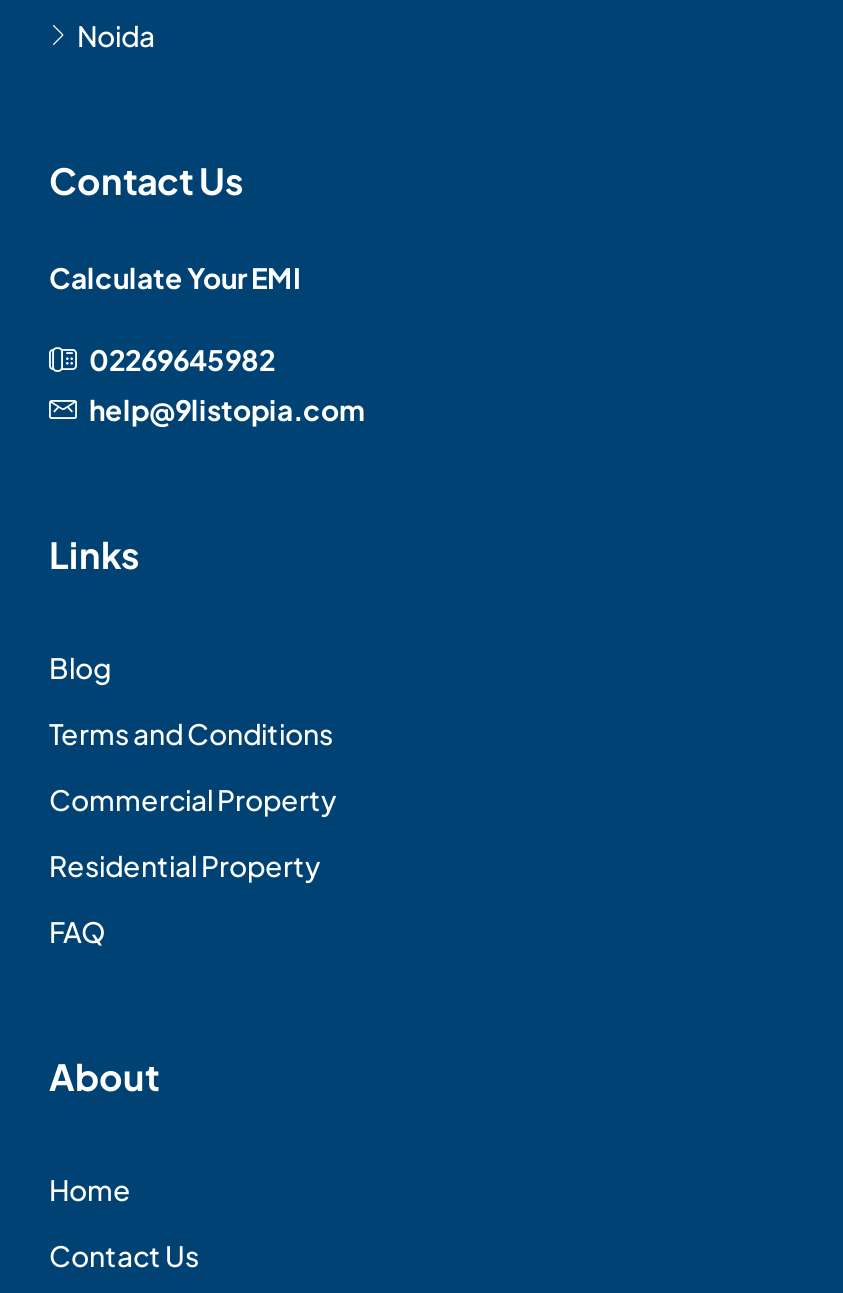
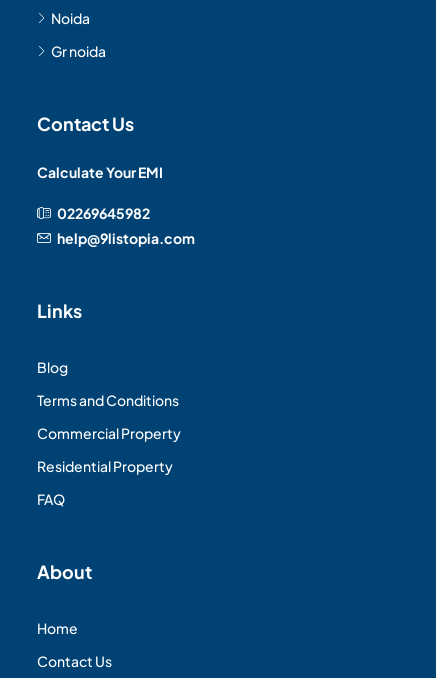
none -> [51,41,106,59] Gr noida

